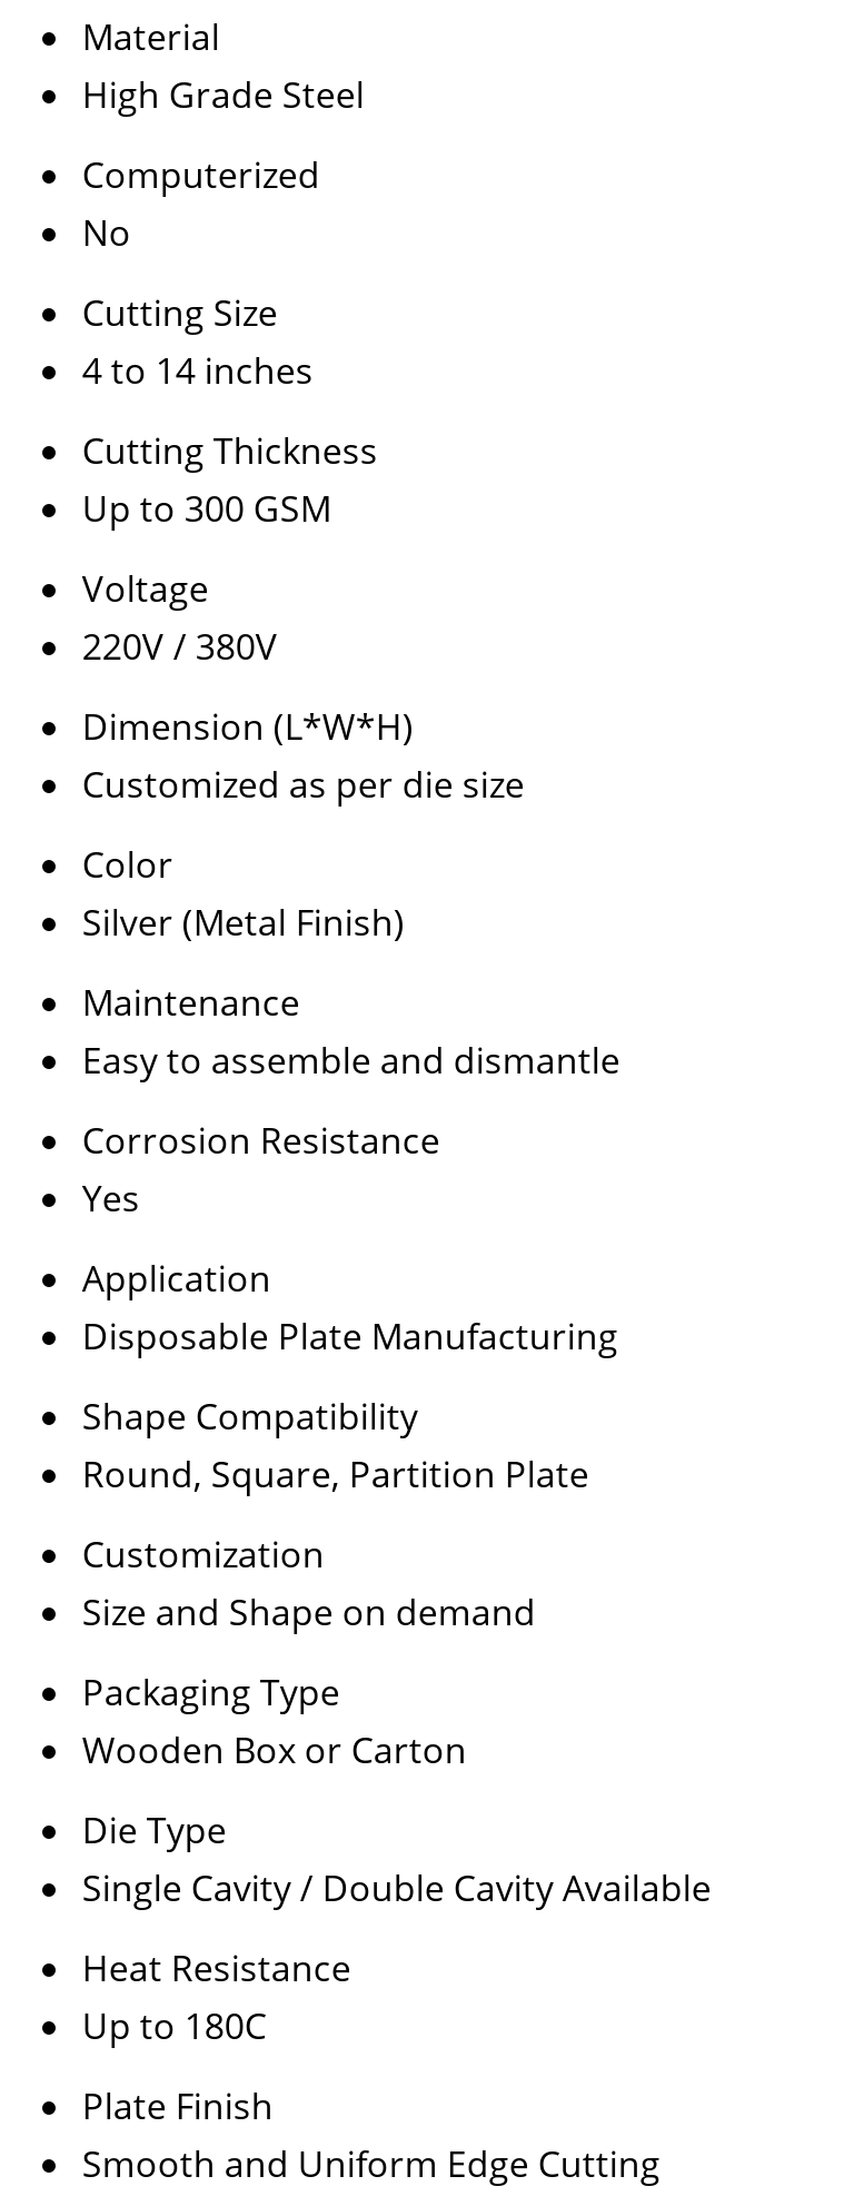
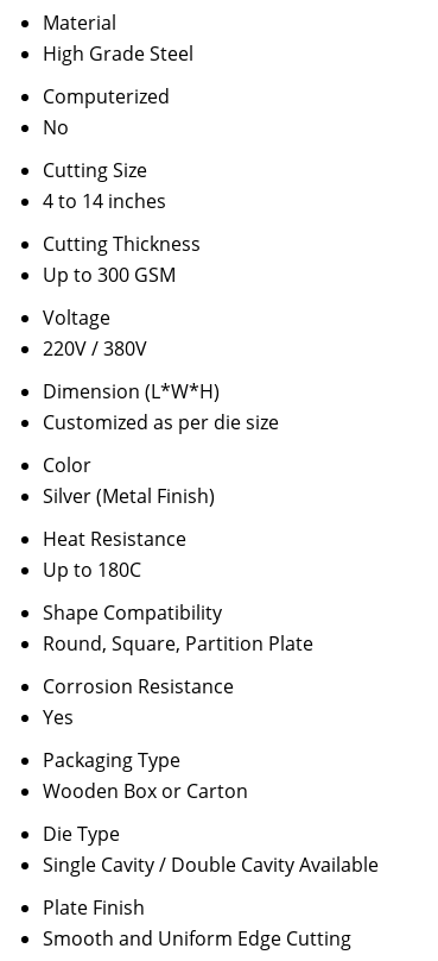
[82,978,620,1361] Maintenance | Easy to assemble and dismantle | Application | Disposable Plate Manufacturing -> none
moved [82,1116,440,1223] -> [43,673,234,730]: Corrosion Resistance | Yes
[82,1530,536,1636] Customization | Size and Shape on demand -> none
moved [82,1943,351,2050] -> [43,526,186,583]: Heat Resistance | Up to 180C

